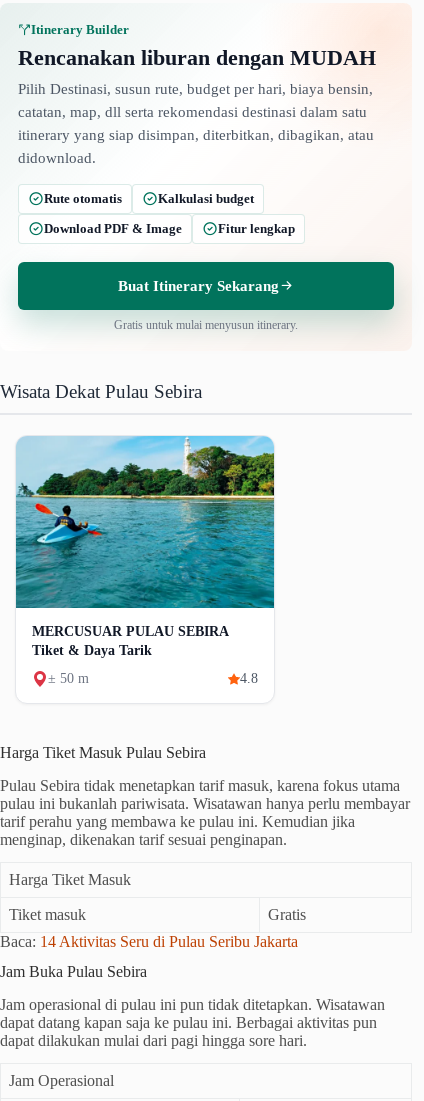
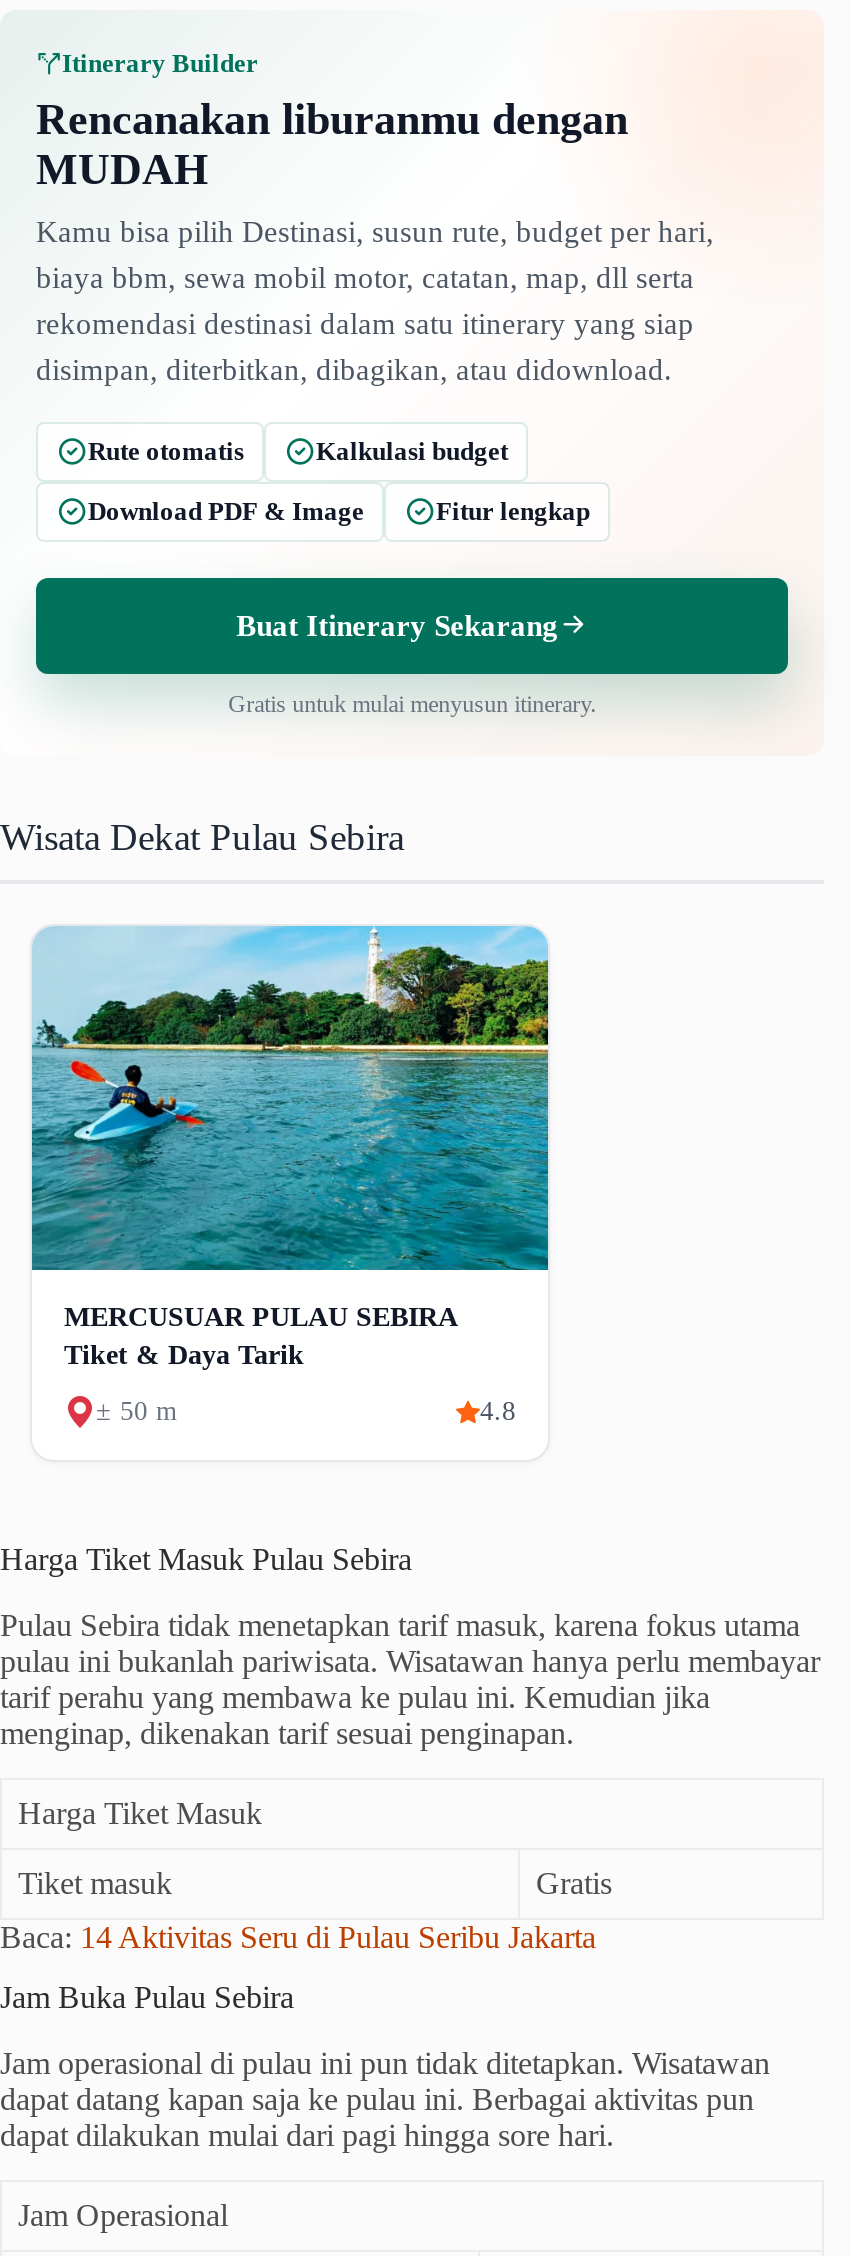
[18,45,376,166] Rencanakan liburan dengan MUDAH | Pilih Destinasi, susun rute, budget per hari, biaya bensin, | catatan, map, dll serta rekomendasi destinasi dalam satu | itinerary yang siap disimpan, diterbitkan, dibagikan, atau | didownload. -> [36,94,714,386] Rencanakan liburanmu dengan | MUDAH | Kamu bisa pilih Destinasi, susun rute, budget per hari, | biaya bbm, sewa mobil motor, catatan, map, dll serta | rekomendasi destinasi dalam satu itinerary yang siap | disimpan, diterbitkan, dibagikan, atau didownload.

